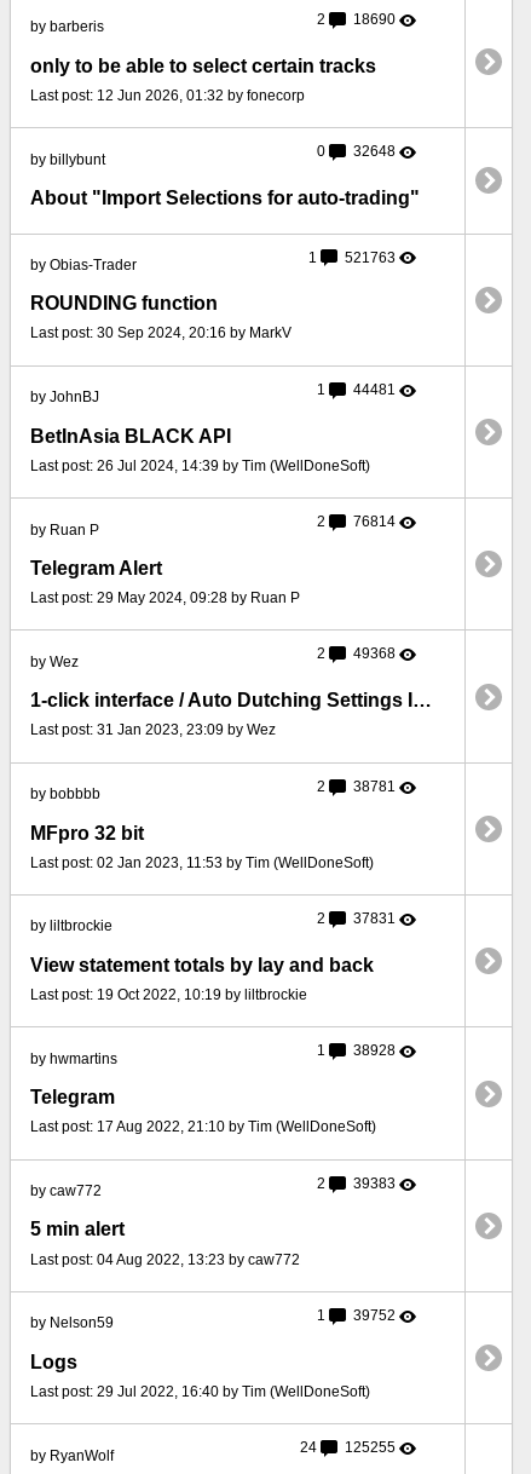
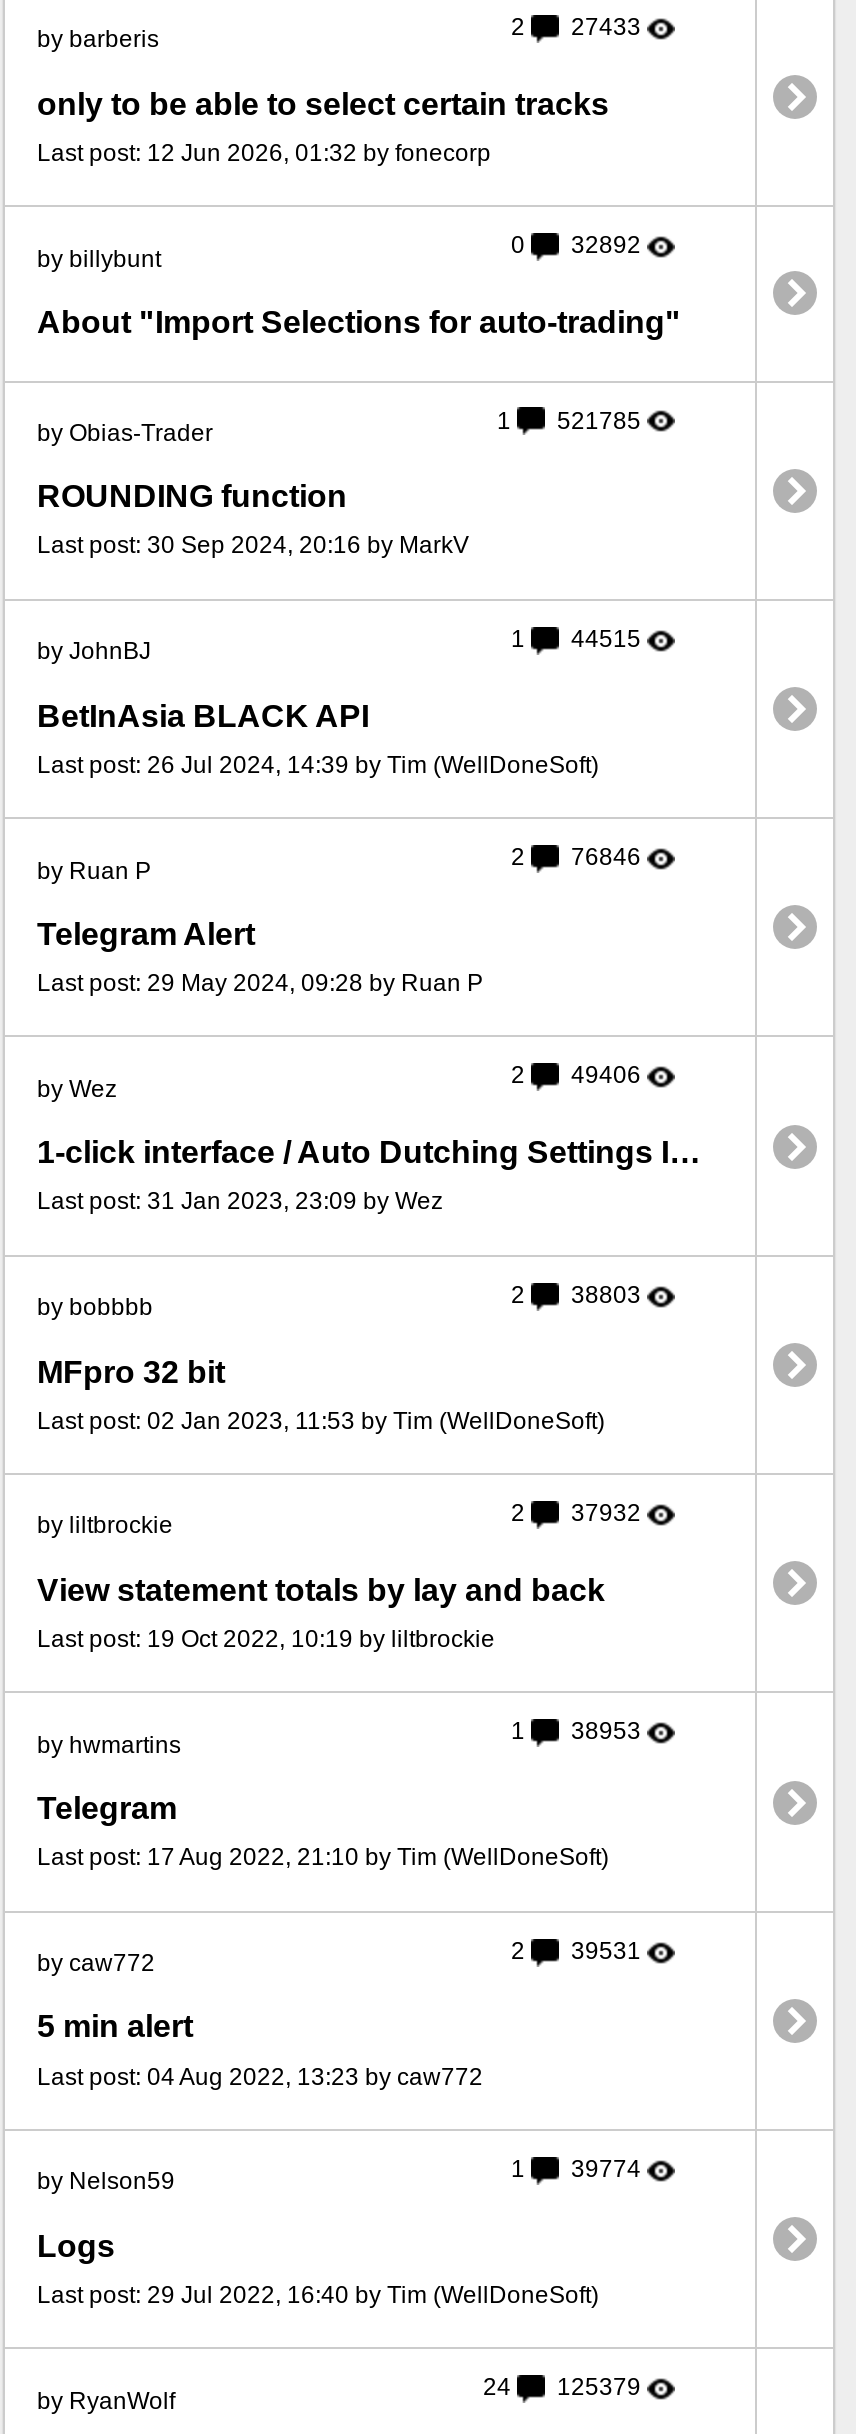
[317,11,399,28] 2 18690 -> [511,13,647,41] 2 27433
[317,143,399,160] 0 32648 -> [511,232,647,260] 0 32892
[308,249,399,266] 1 521763 -> [497,406,647,434] 1 521785
[317,381,399,398] 1 44481 -> [511,625,647,653] 1 44515
[317,513,399,530] 2 76814 -> [511,843,647,871] 2 76846
[317,646,399,662] 2 49368 -> [511,1062,647,1090] 2 49406
[317,778,399,795] 2 38781 -> [511,1281,647,1309] 2 38803
[317,910,399,927] 2 37831 -> [511,1499,647,1527] 2 37932
[317,1042,399,1059] 1 38928 -> [511,1718,647,1746] 1 38953
[317,1175,399,1192] 2 39383 -> [511,1936,647,1964] 2 39531
[317,1307,399,1324] 1 39752 -> [511,2155,647,2183] 1 39774
[300,1439,399,1456] 24 125255 -> [483,2374,647,2402] 24 125379

